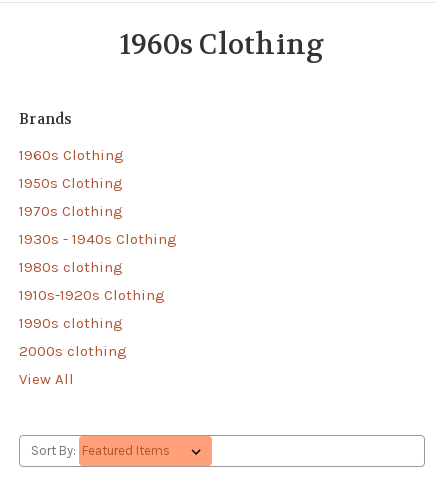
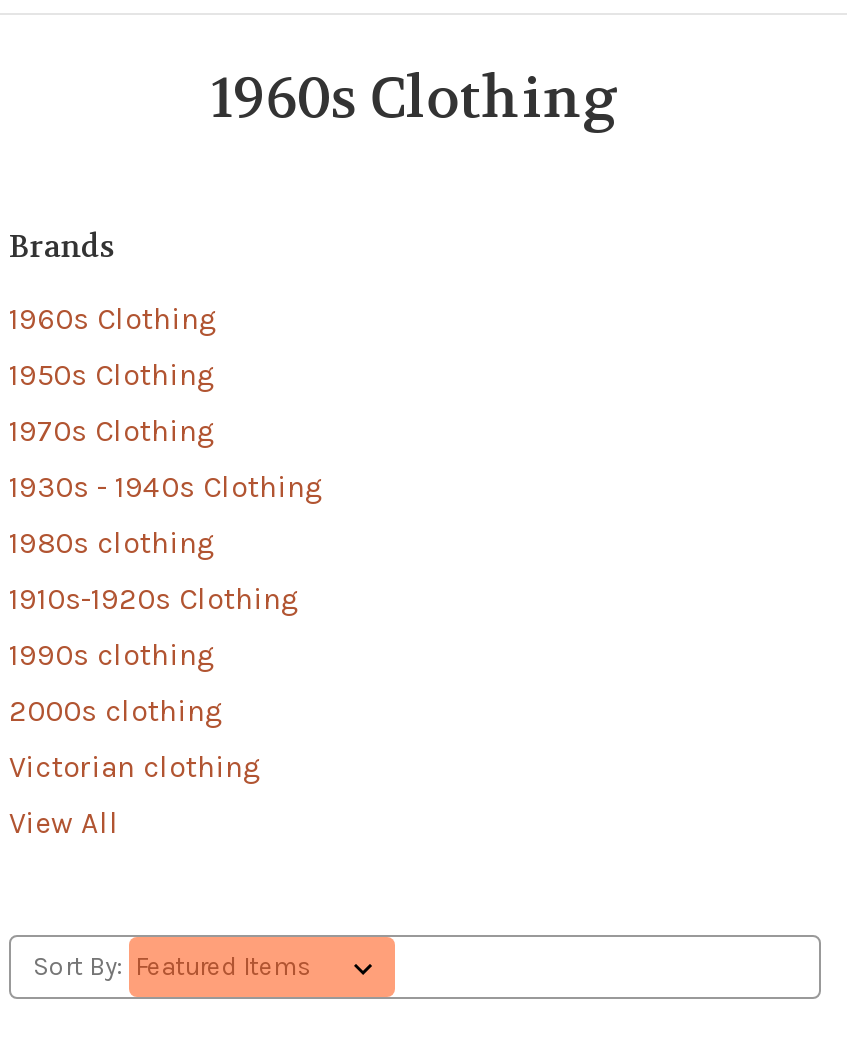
none -> [9,749,263,785] Victorian clothing

